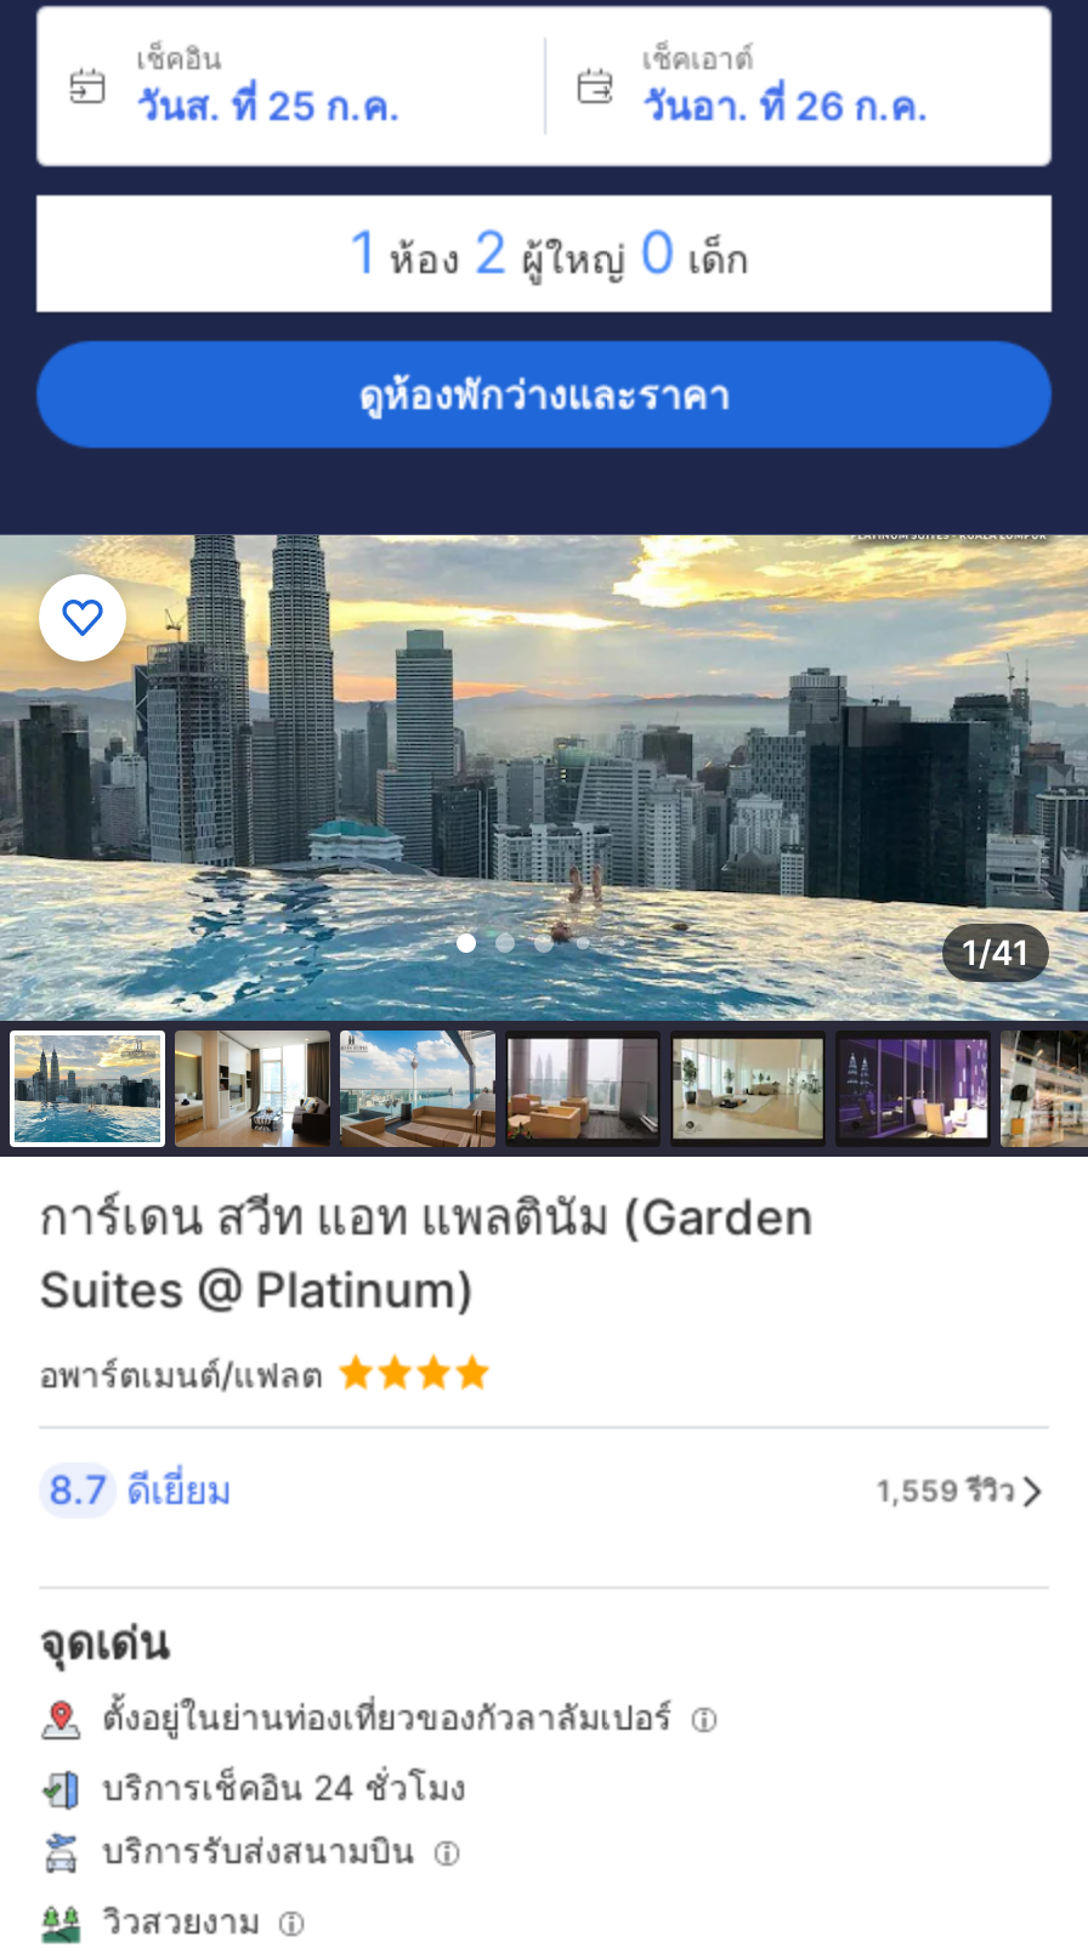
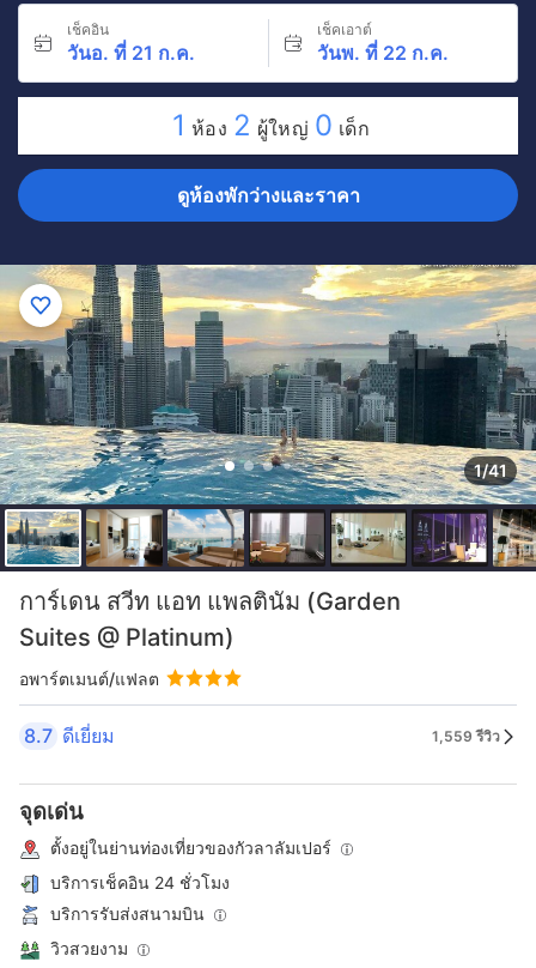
[136,81,401,130] วันส. ที่ 25 ก.ค. -> [67,41,195,65] วันอ. ที่ 21 ก.ค.
[642,81,929,130] วันอา. ที่ 26 ก.ค. -> [316,41,448,65] วันพ. ที่ 22 ก.ค.

